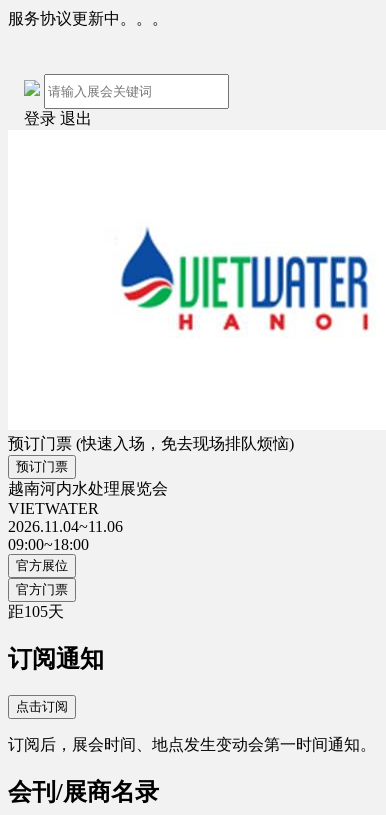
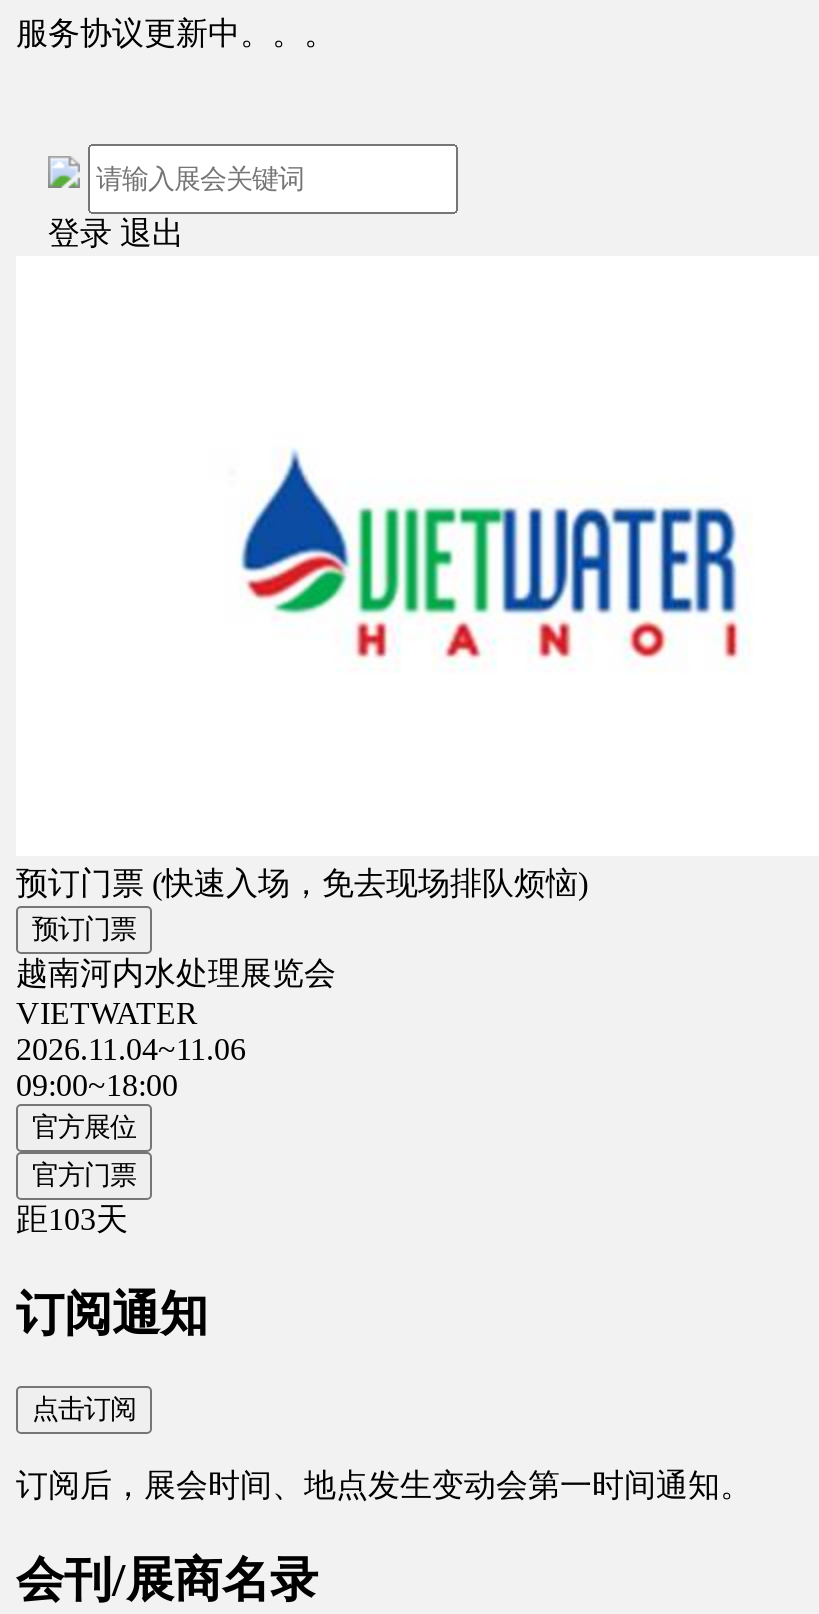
[8,603,64,620] 距105天 -> [16,1202,128,1236] 距103天

